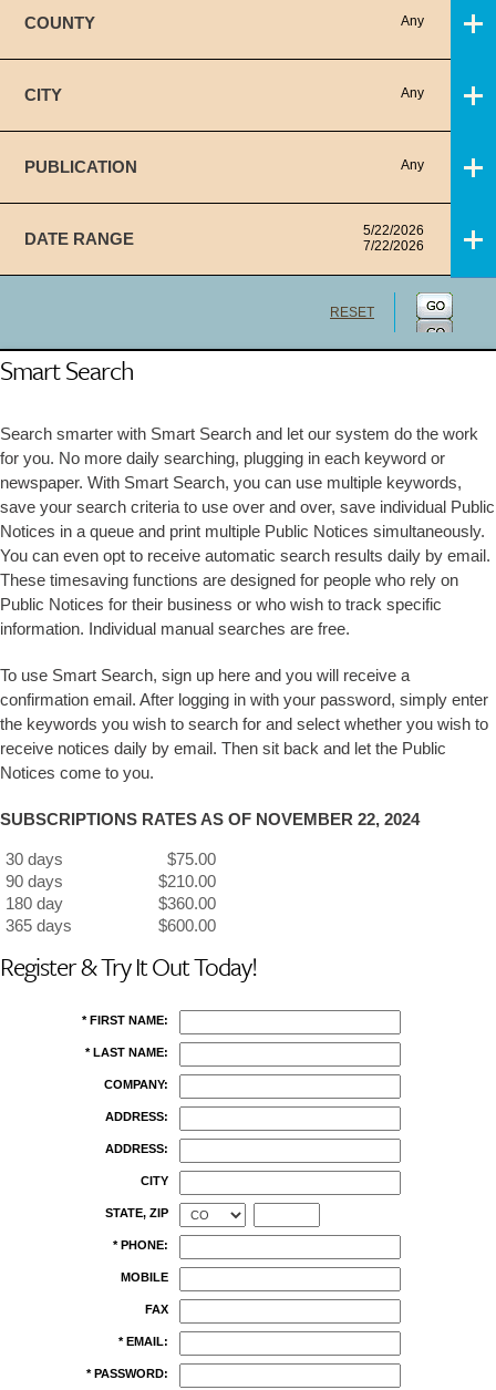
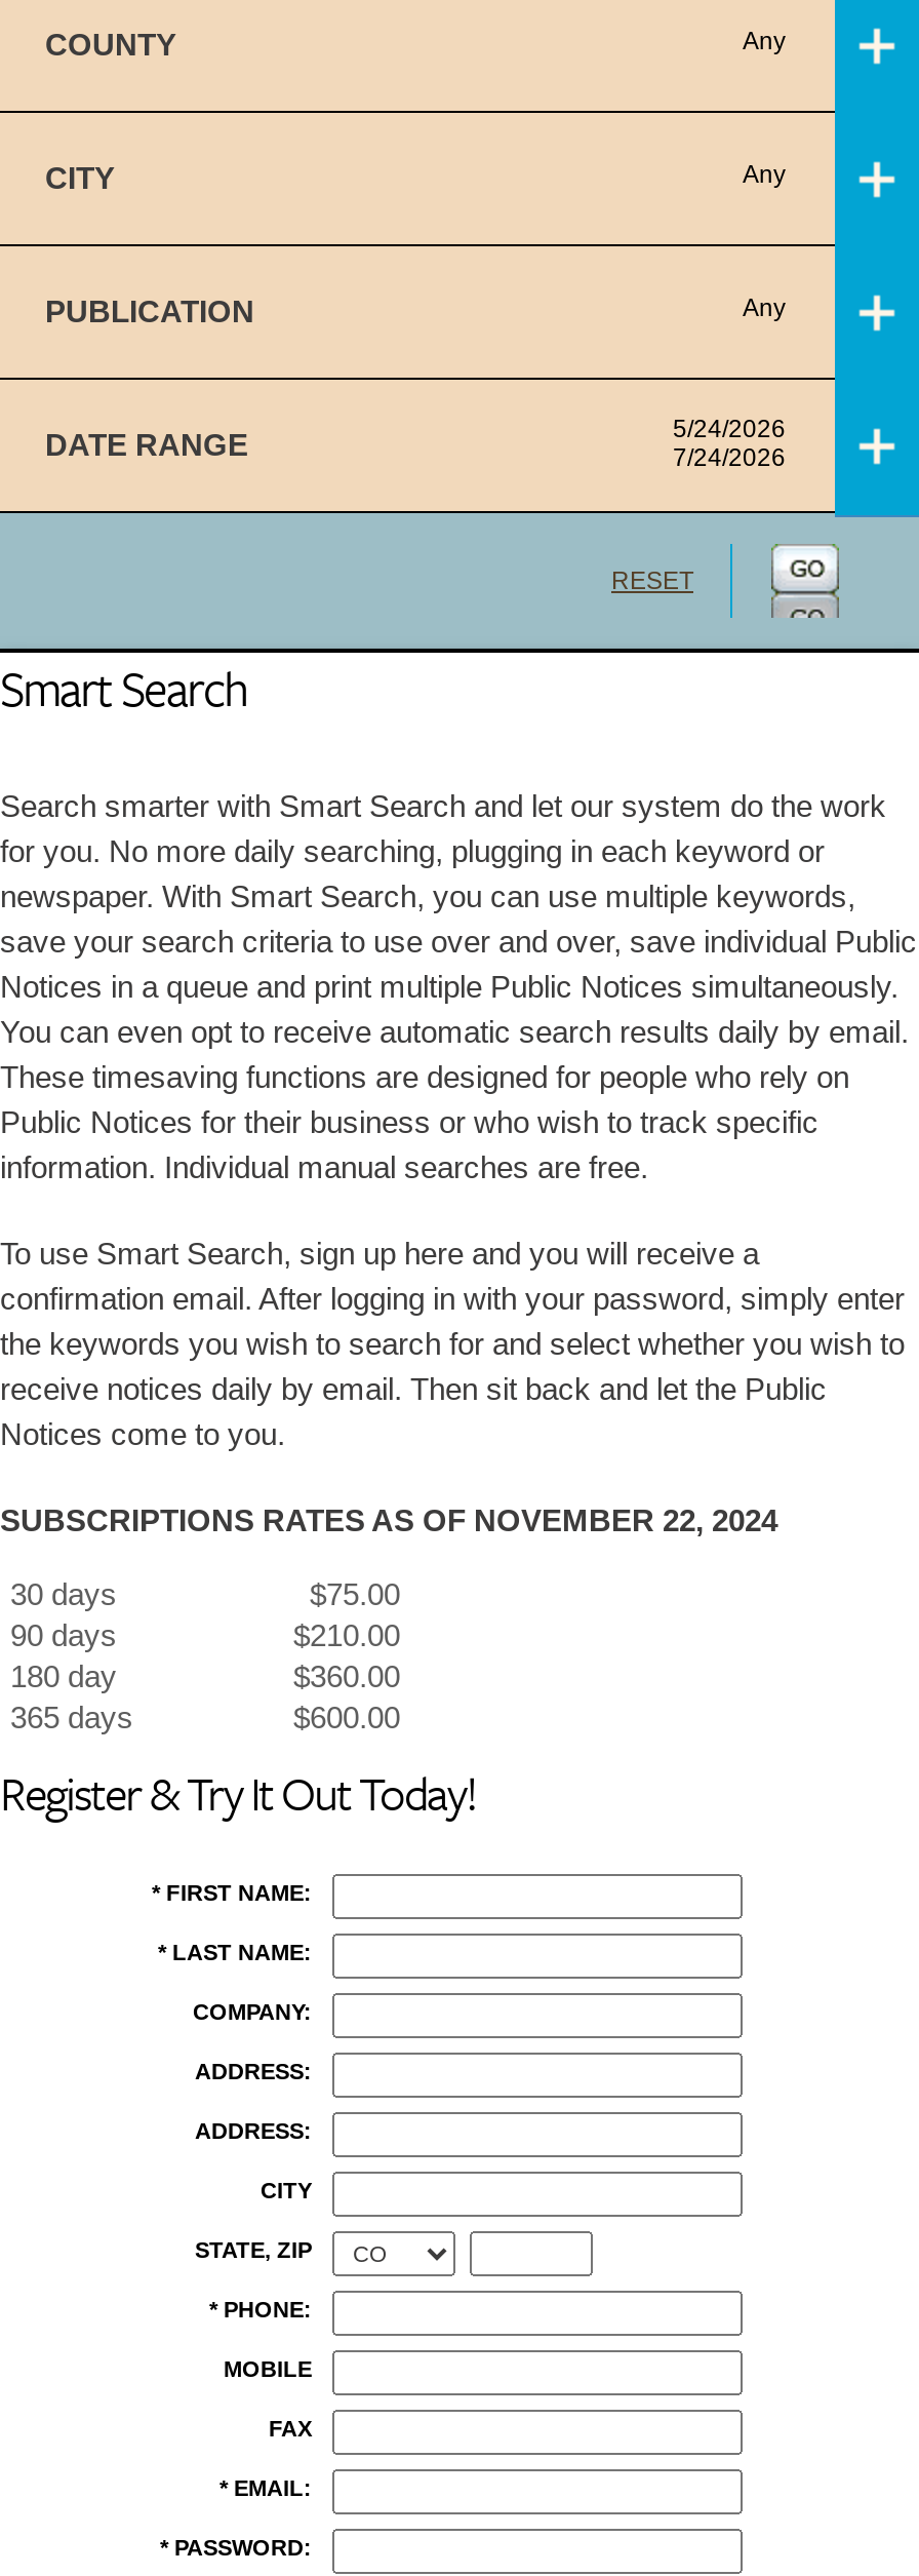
[363,223,424,238] 5/22/2026 -> [673,415,786,444] 5/24/2026
[363,238,424,254] 7/22/2026 -> [673,444,786,473] 7/24/2026

